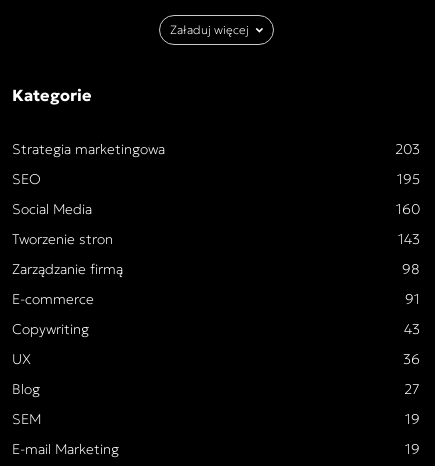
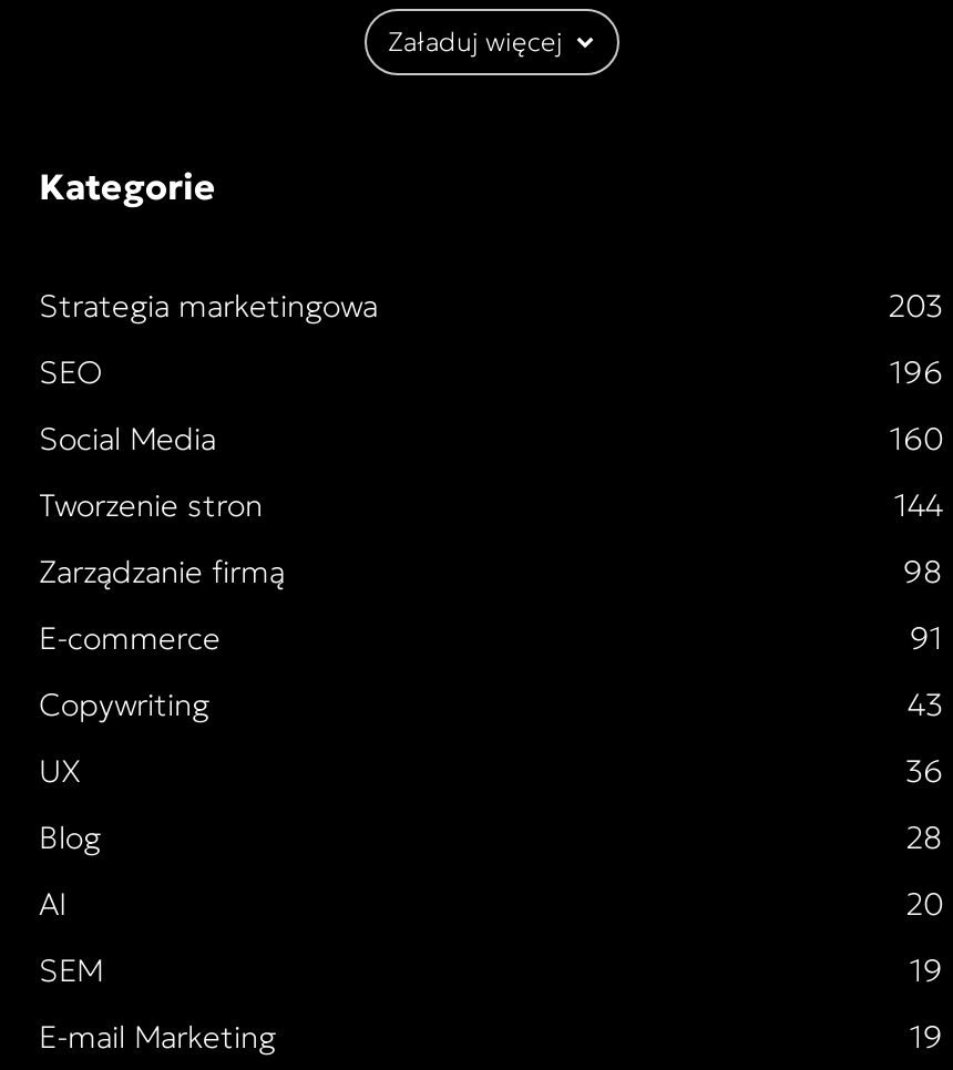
[397,170,420,188] 195 -> [890,352,943,392] 196
[398,230,420,248] 143 -> [894,485,943,525] 144
[404,380,420,398] 27 -> [39,817,943,924] 28 | AI | 20

